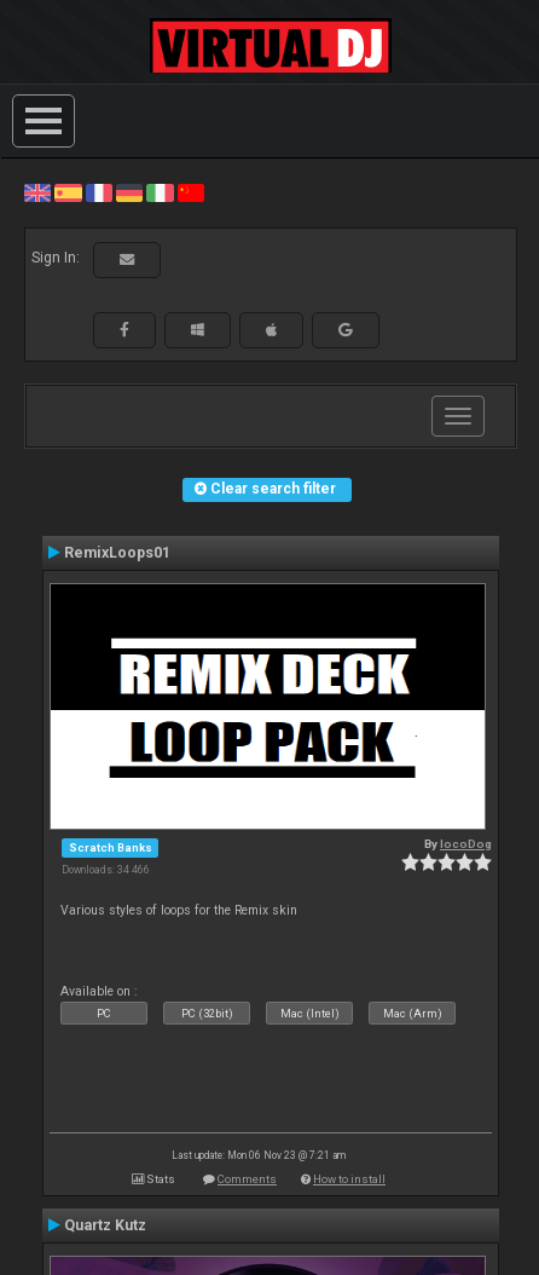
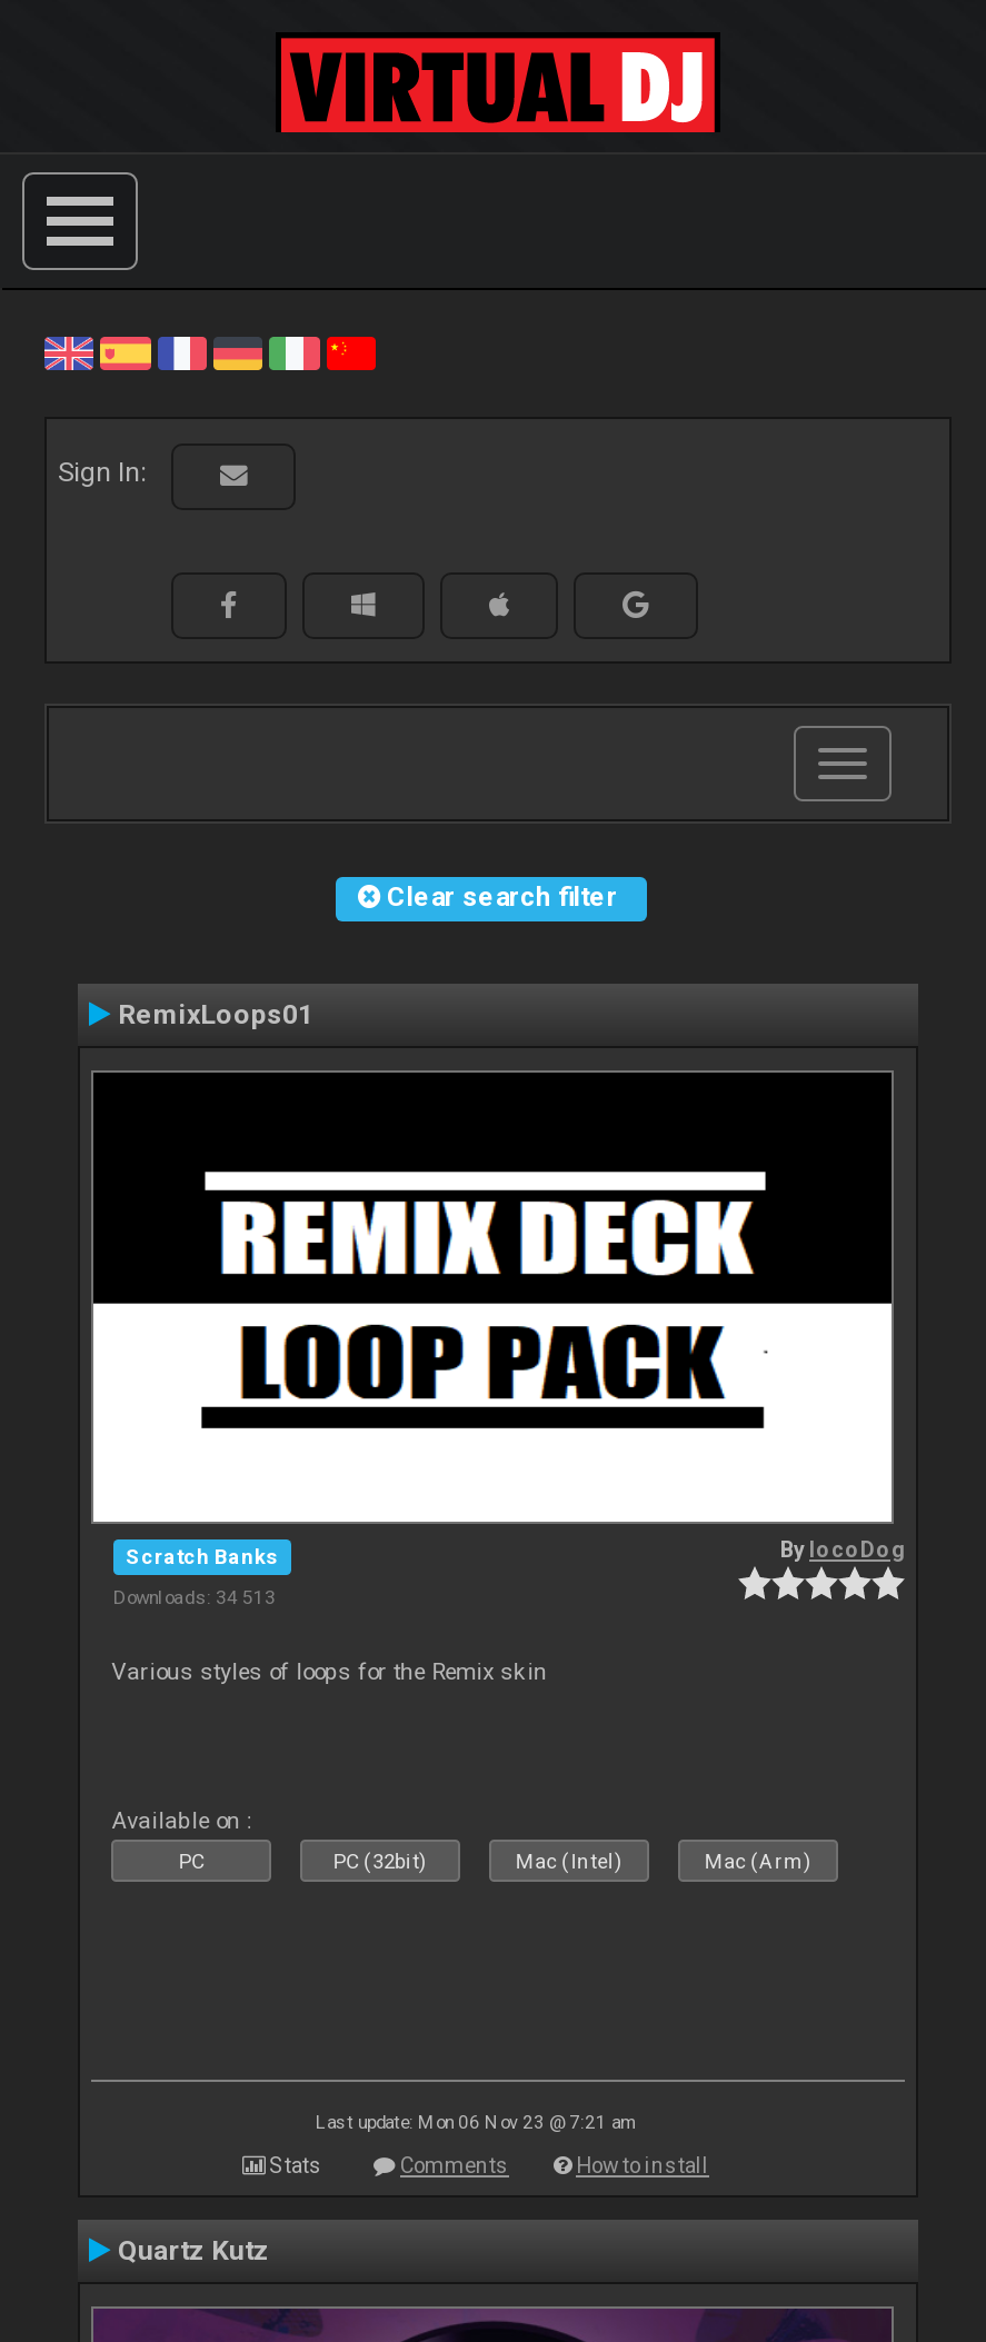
[62,863,150,875] Downloads: 34 466 -> [113,1585,276,1608] Downloads: 34 513

